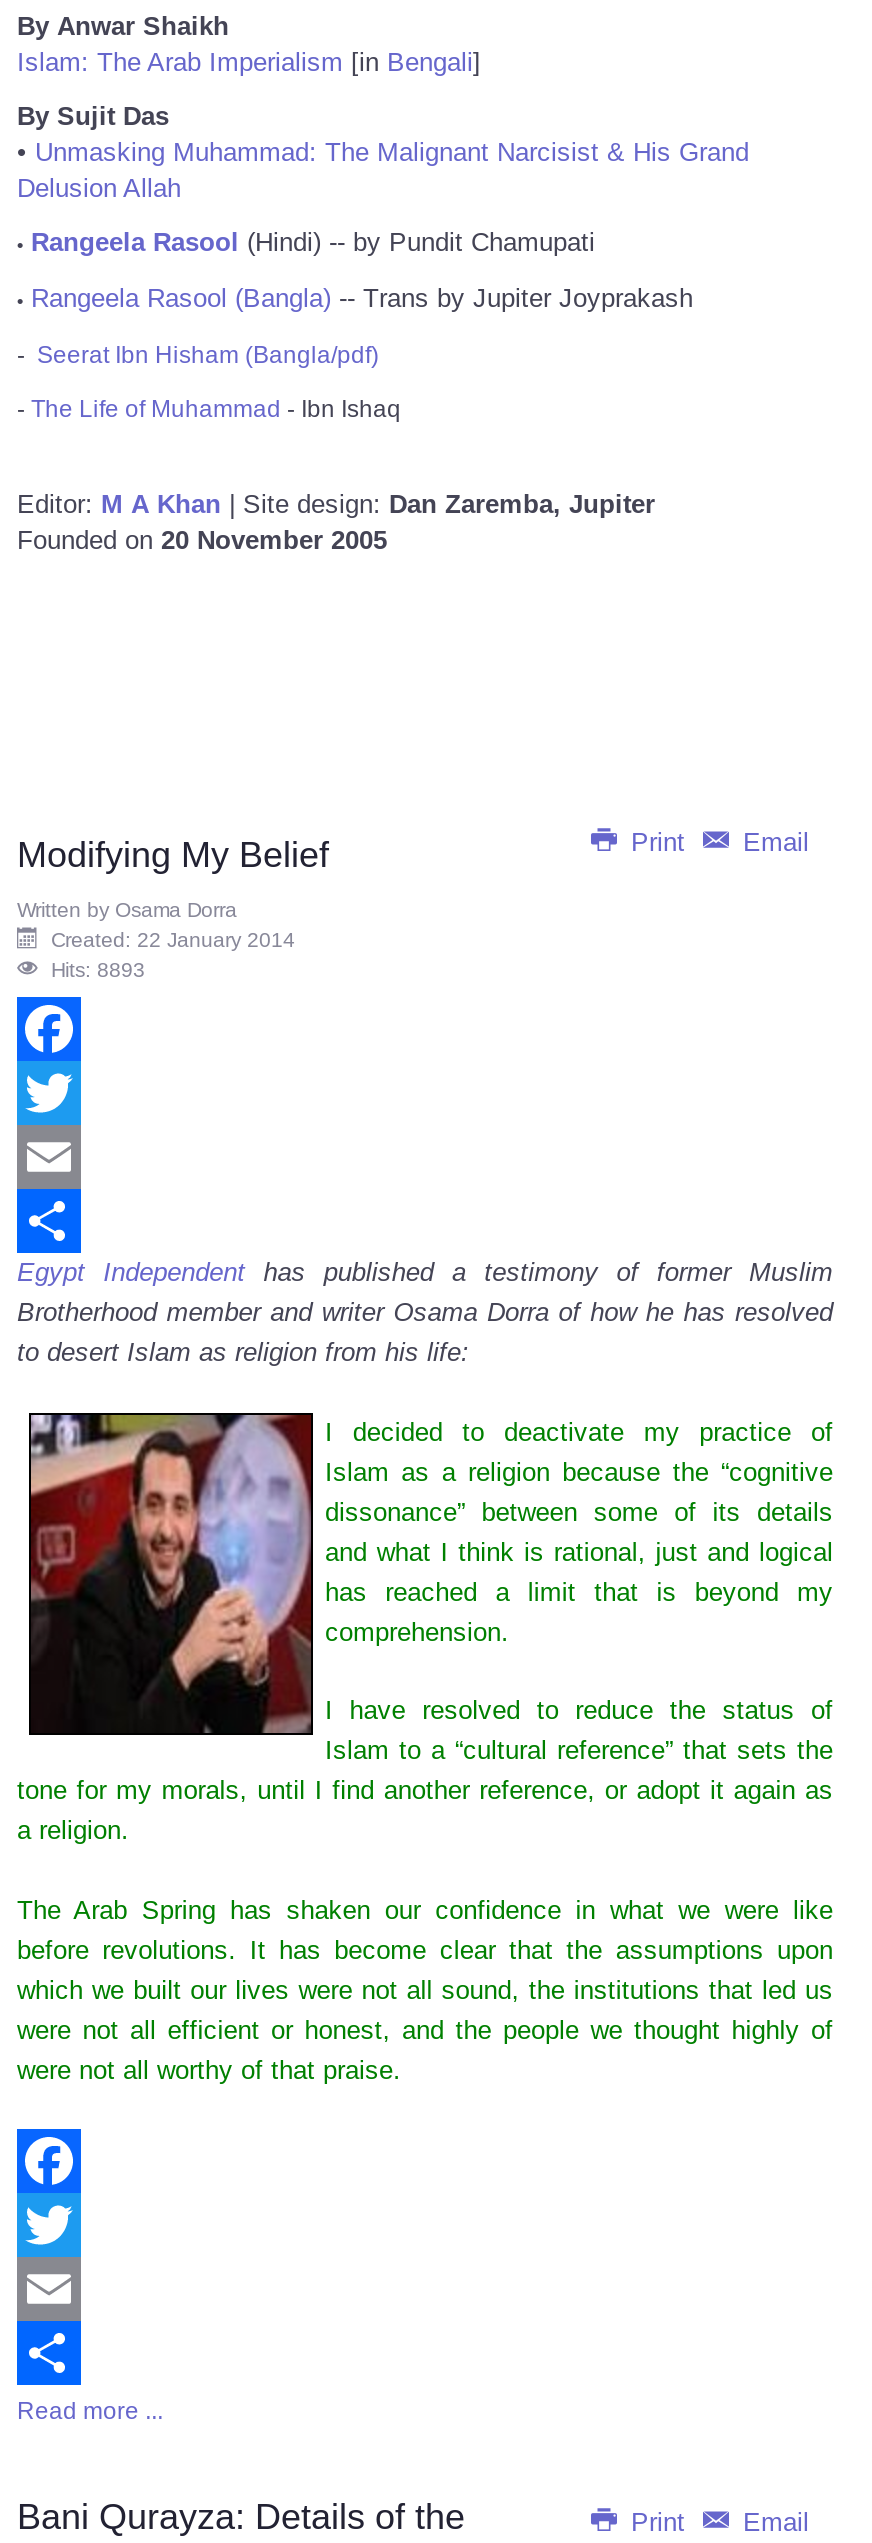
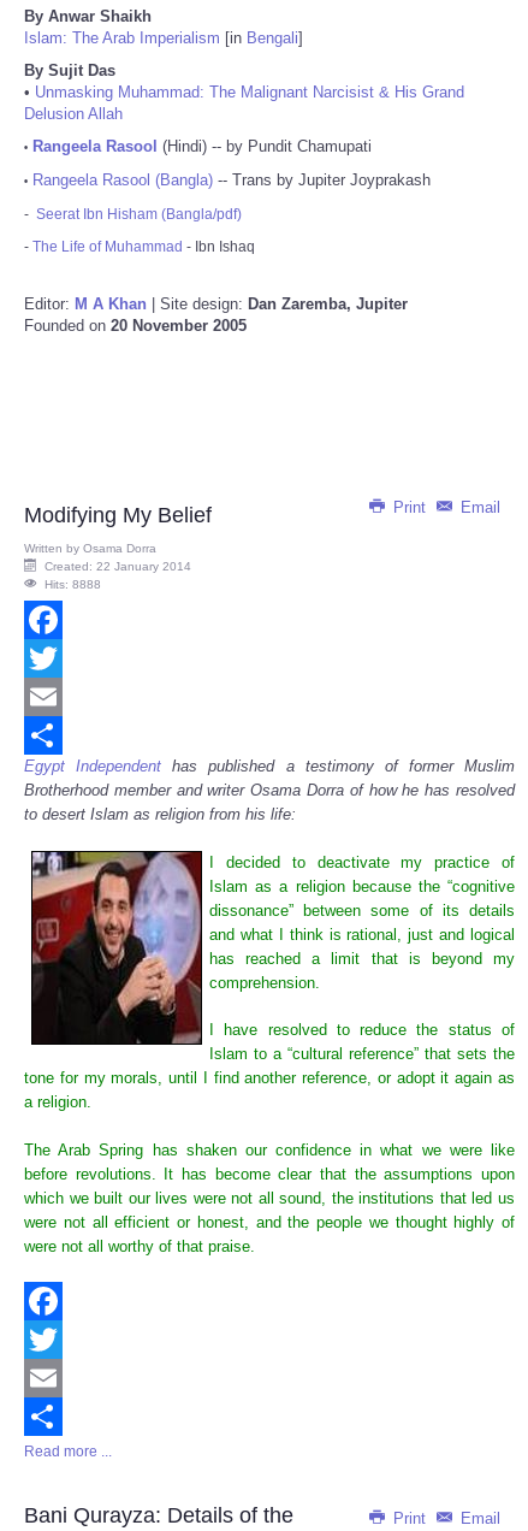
[51,959,145,981] Hits: 8893 -> [45,578,101,591] Hits: 8888

